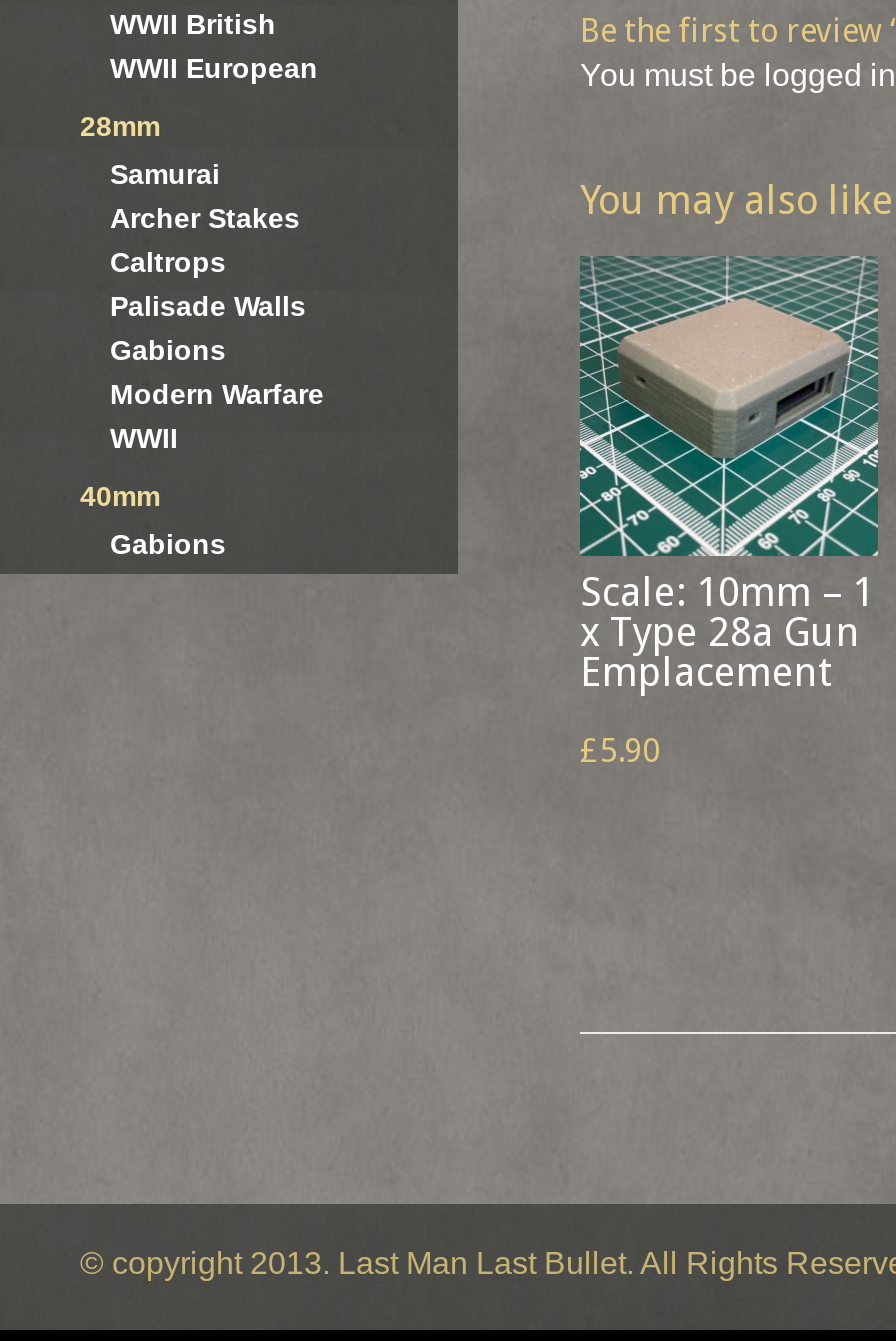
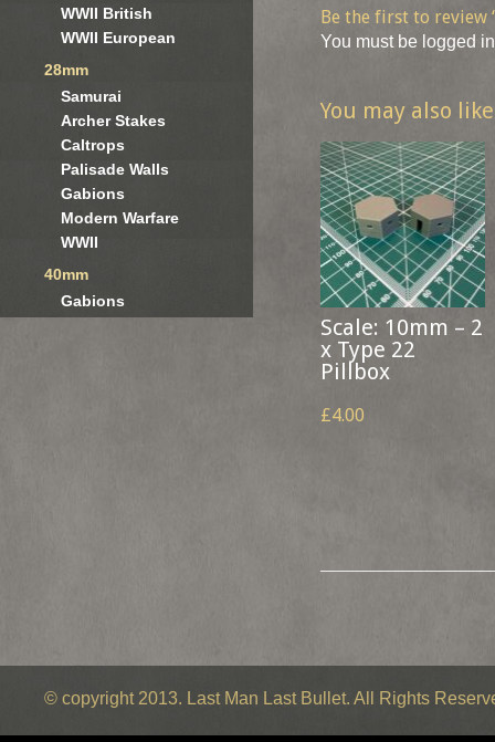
[578,256,880,696] [image] | Scale: 10mm – 1 | x Type 28a Gun | Emplacement -> [319,142,486,385] [image] | Scale: 10mm – 2 | x Type 22 | Pillbox
[580,732,660,770] £5.90 -> [320,405,365,426] £4.00

